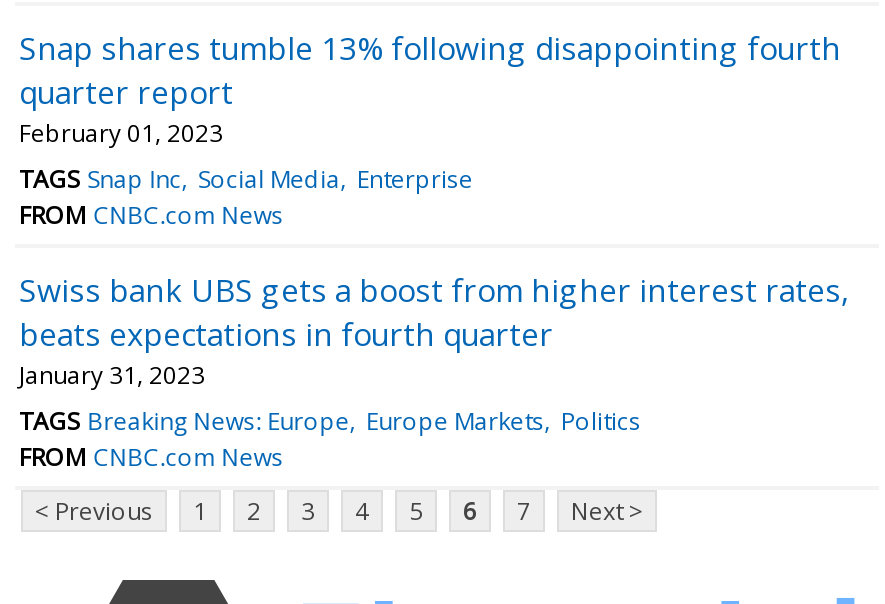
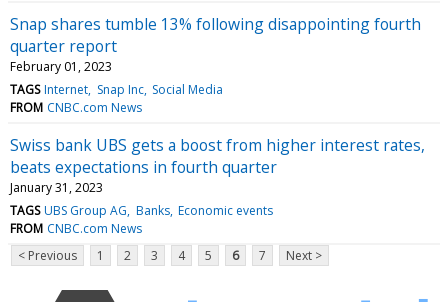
[19,162,473,196] TAGS Snap Inc Social Media Enterprise -> [10,81,223,98] TAGS Internet Snap Inc Social Media
[19,404,641,438] TAGS Breaking News: Europe Europe Markets Politics -> [10,202,273,219] TAGS UBS Group AG Banks Economic events

